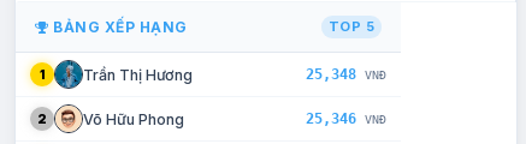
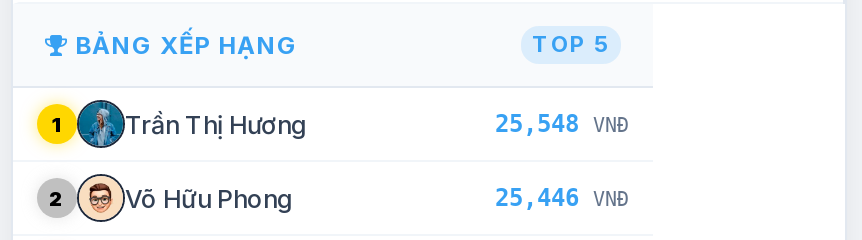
[306,65,386,82] 25,348 VNĐ -> [495,109,629,137] 25,548 VNĐ
[306,110,386,127] 25,346 VNĐ -> [495,183,629,211] 25,446 VNĐ

